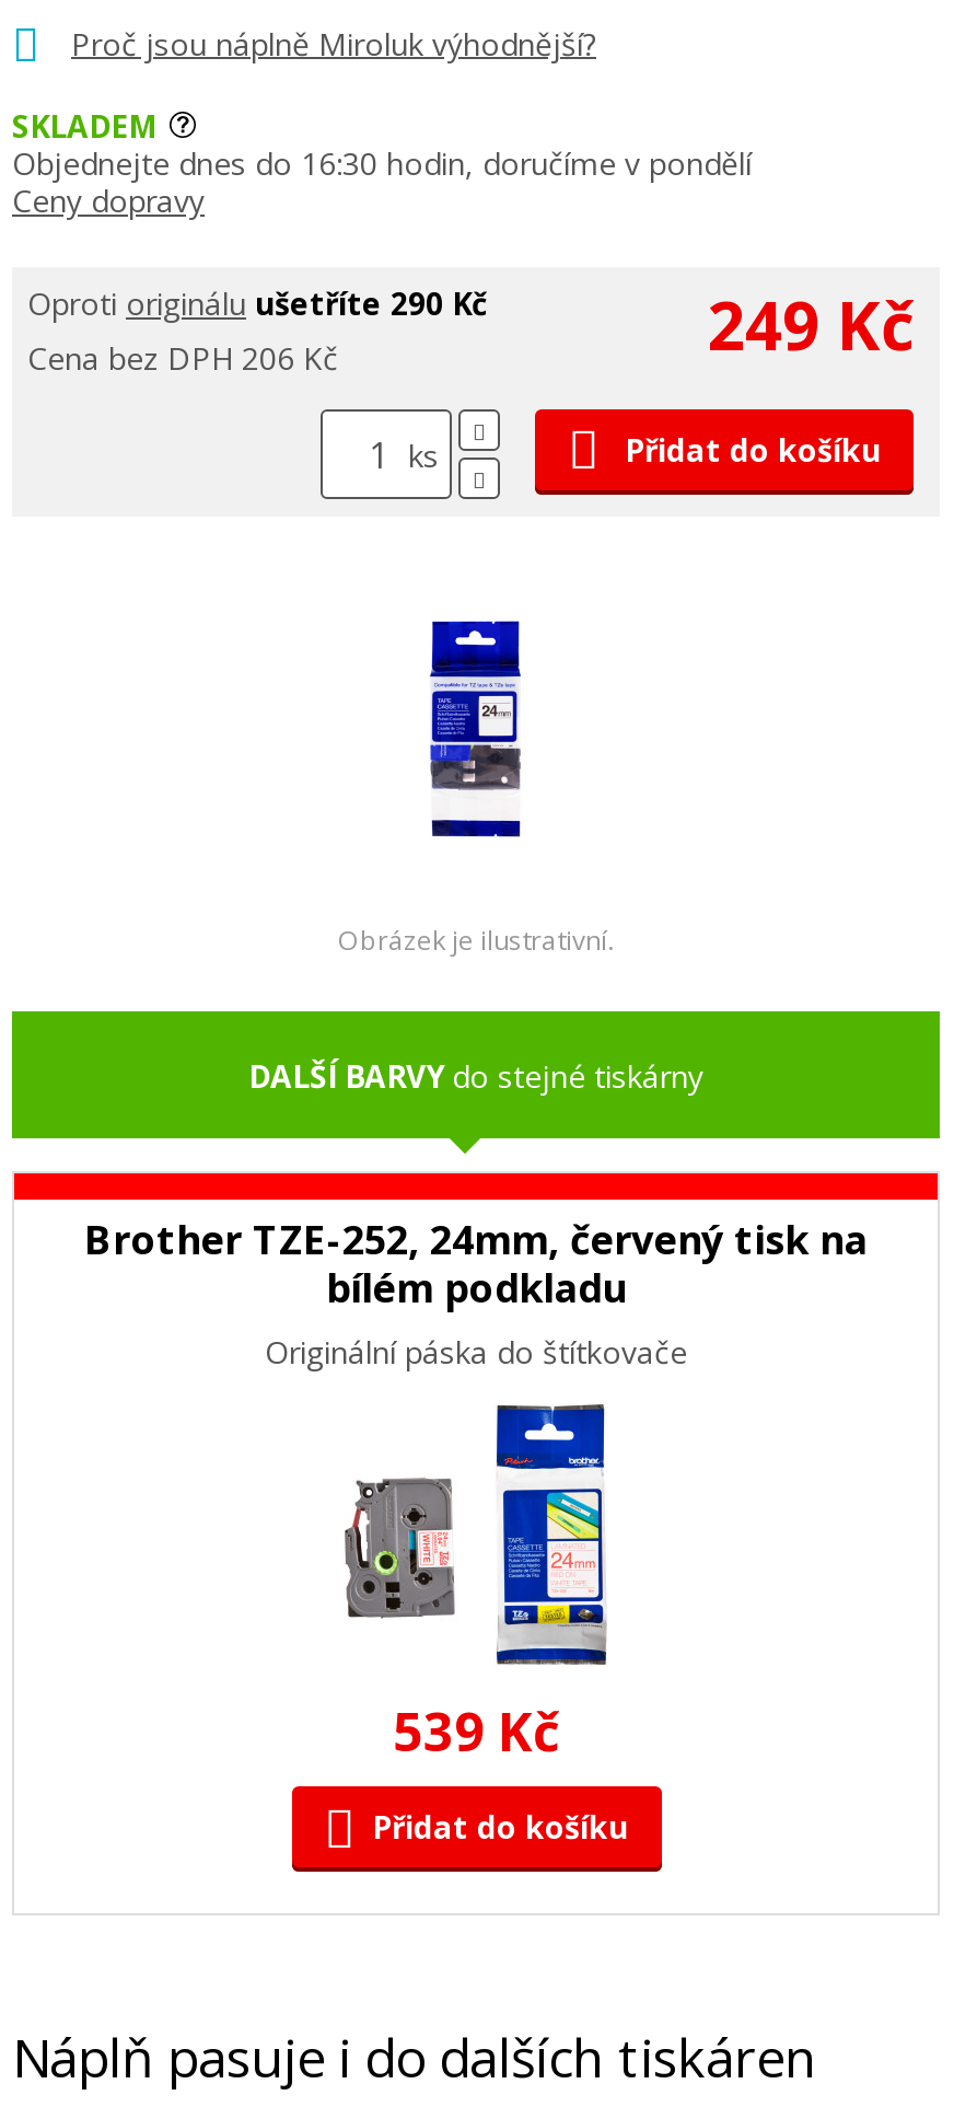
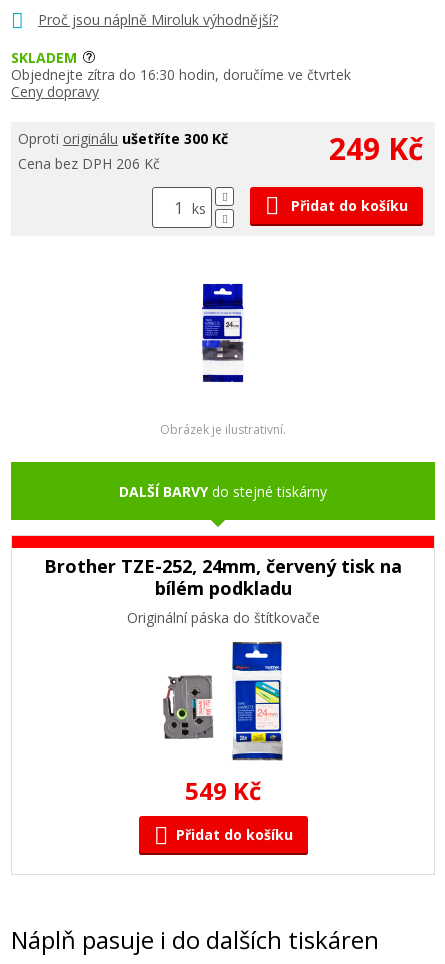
[12,142,752,184] Objednejte dnes do 16:30 hodin, doručíme v pondělí -> [11,65,351,84] Objednejte zítra do 16:30 hodin, doručíme ve čtvrtek
[27,282,487,324] Oproti originálu ušetříte 290 Kč -> [18,129,228,148] Oproti originálu ušetříte 300 Kč
[393,1694,559,1767] 539 Kč -> [185,774,261,807] 549 Kč

